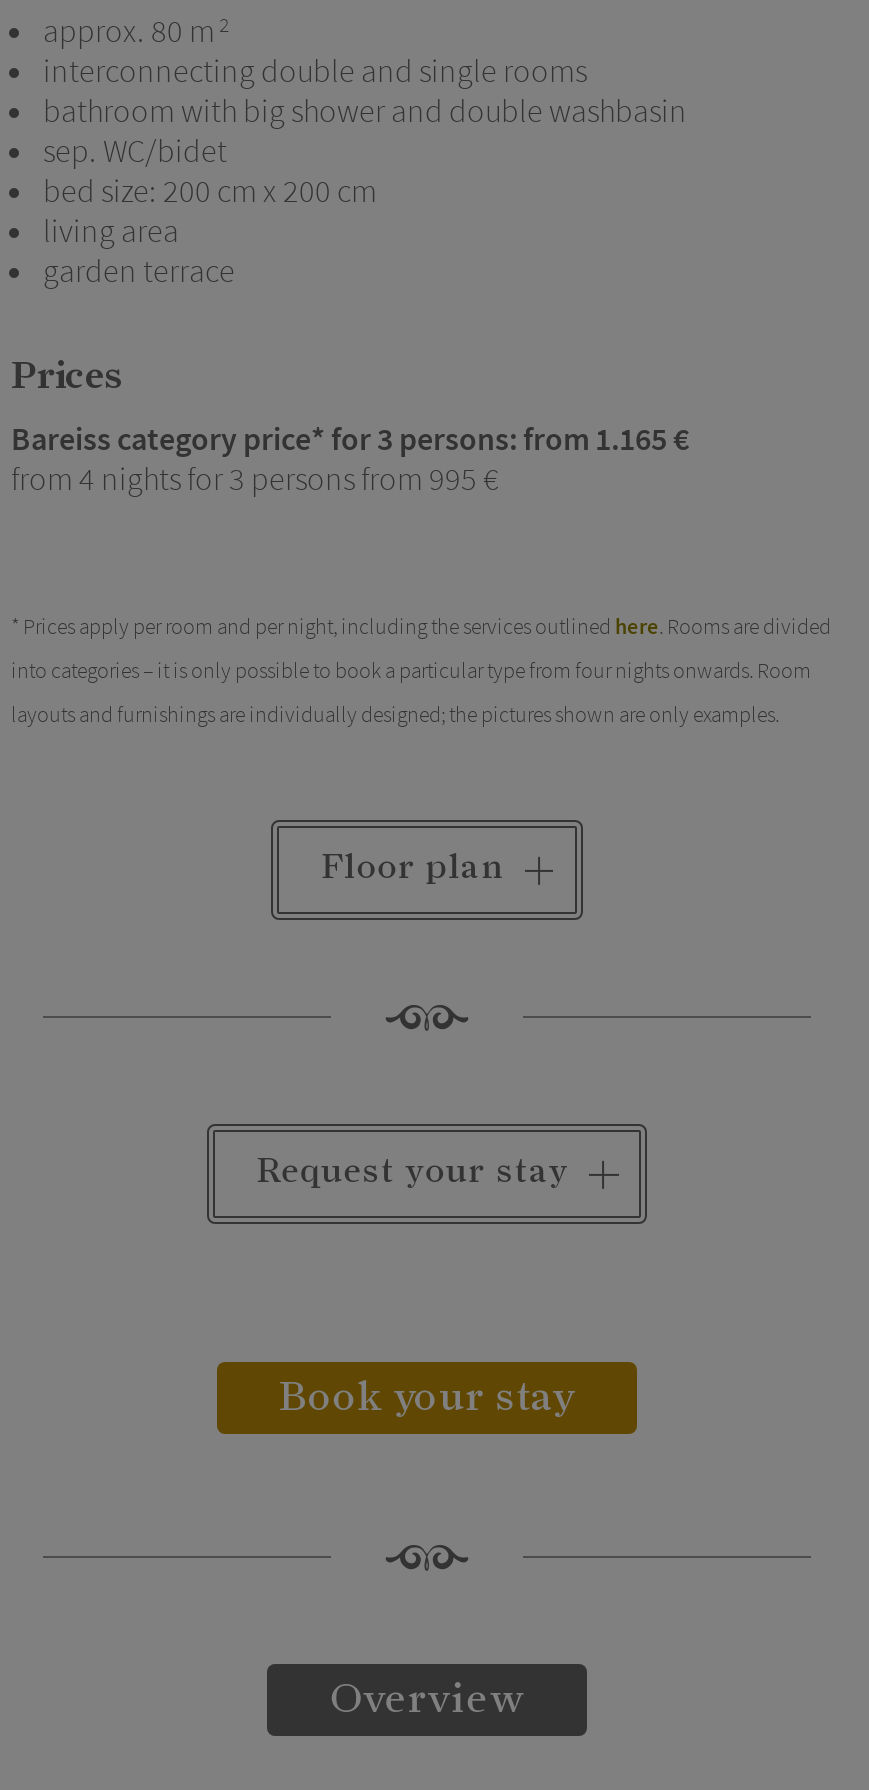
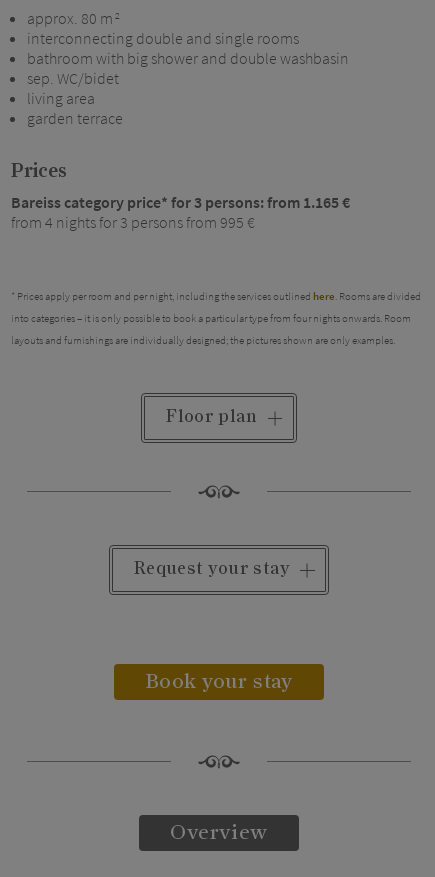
[43,170,377,210] bed size: 200 cm x 200 cm -> none

